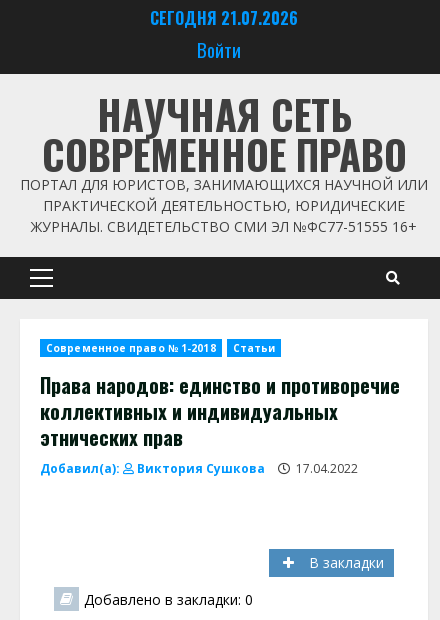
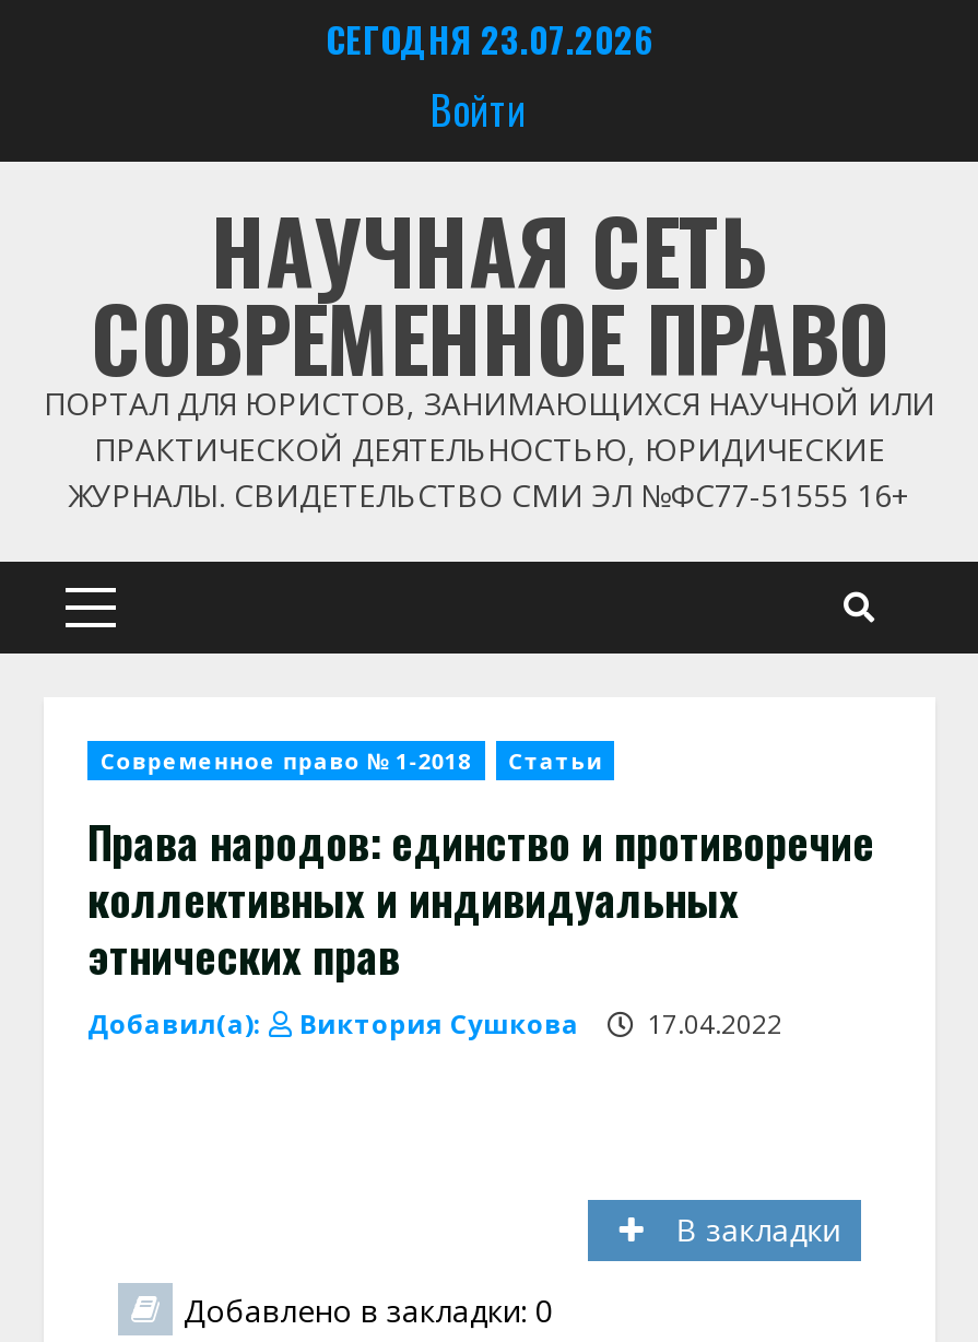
[150,6,298,30] СЕГОДНЯ 21.07.2026 -> [326,13,653,66] СЕГОДНЯ 23.07.2026

